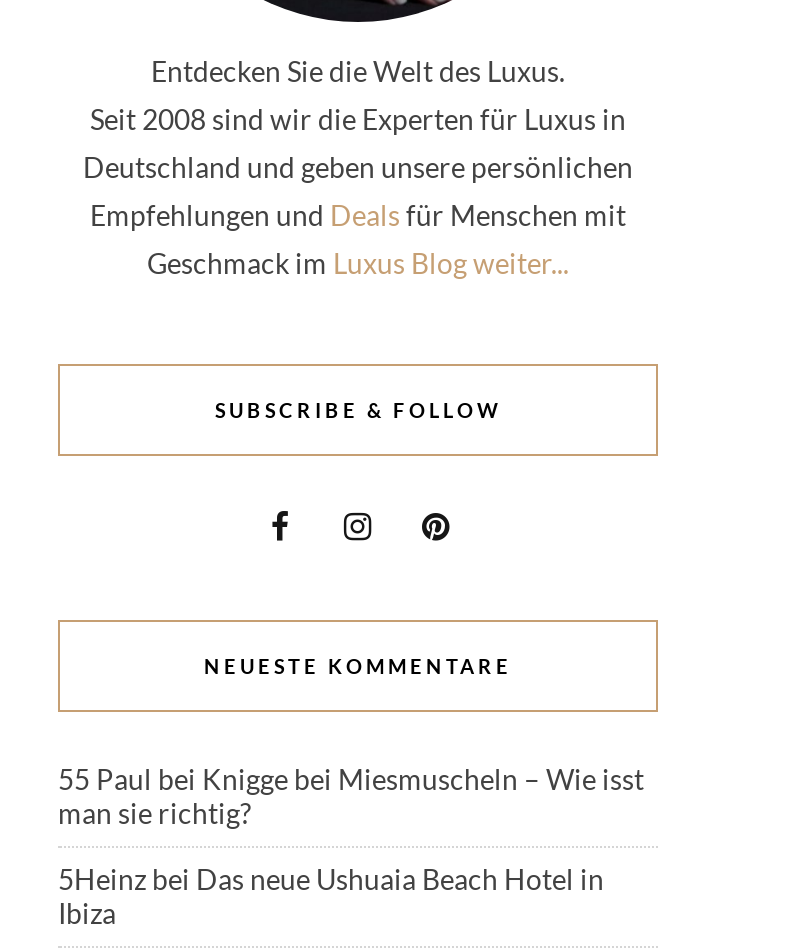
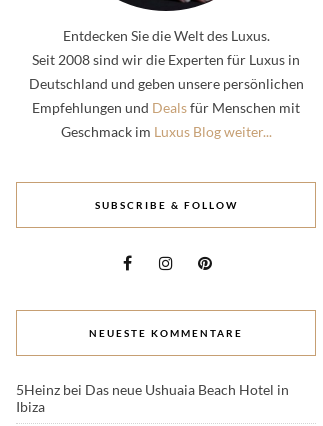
[58,761,644,829] 55 Paul bei Knigge bei Miesmuscheln – Wie isst | man sie richtig? -> none

